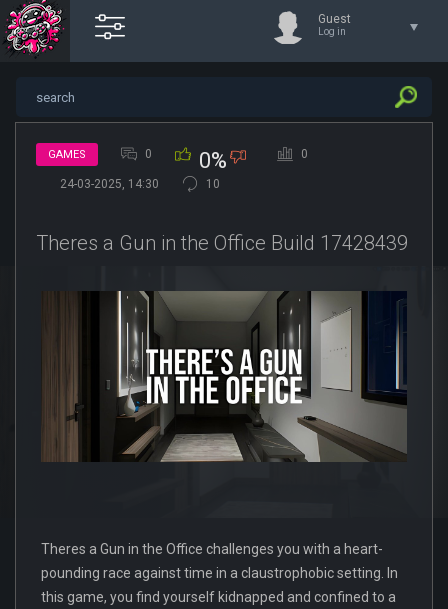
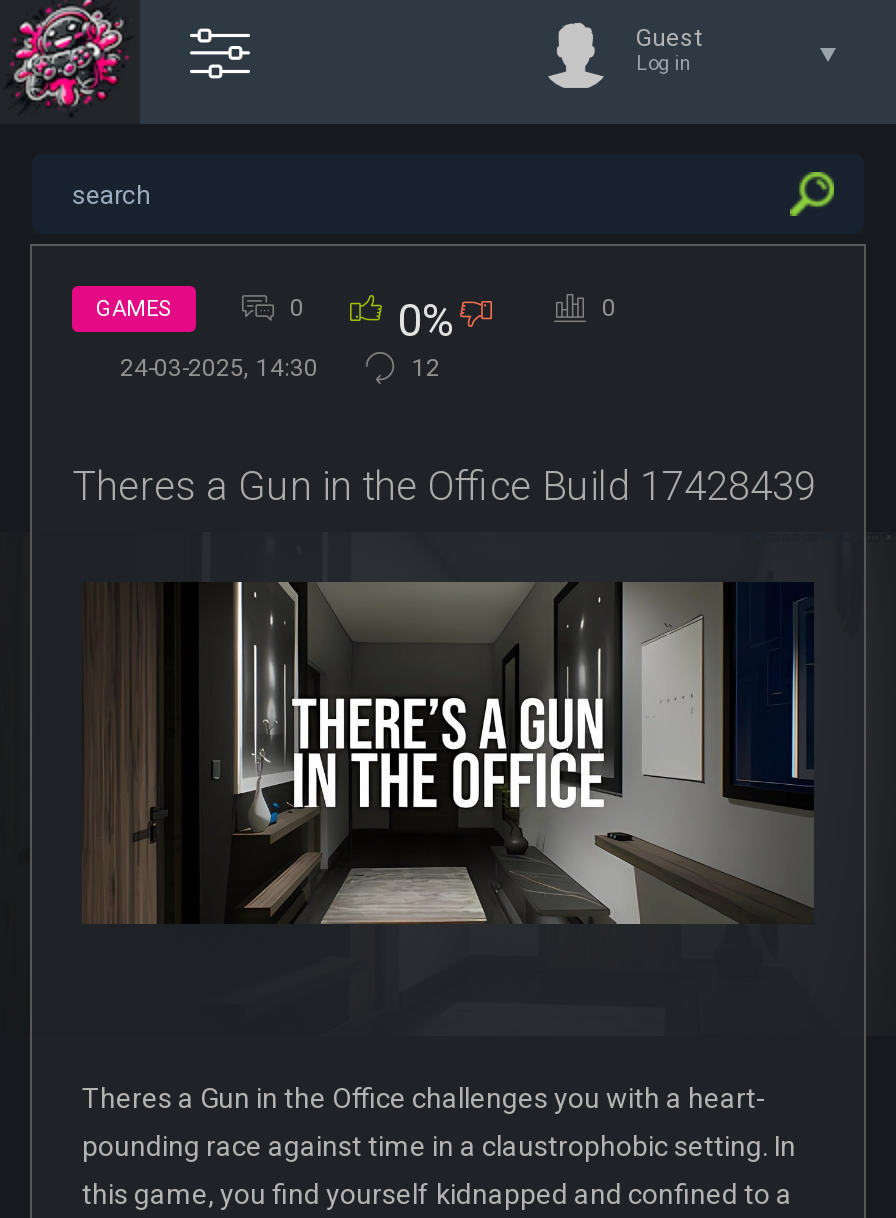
[206,177,220,191] 10 -> [412,354,440,382] 12

